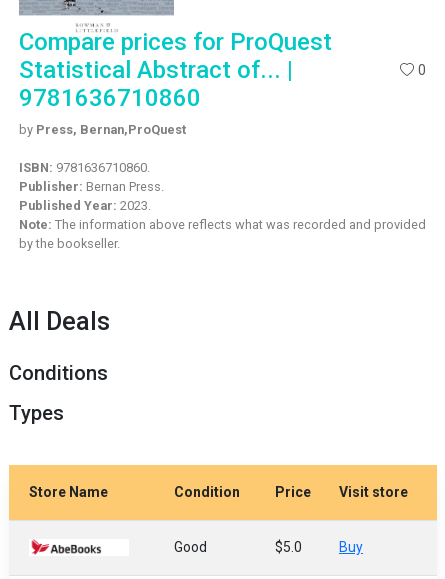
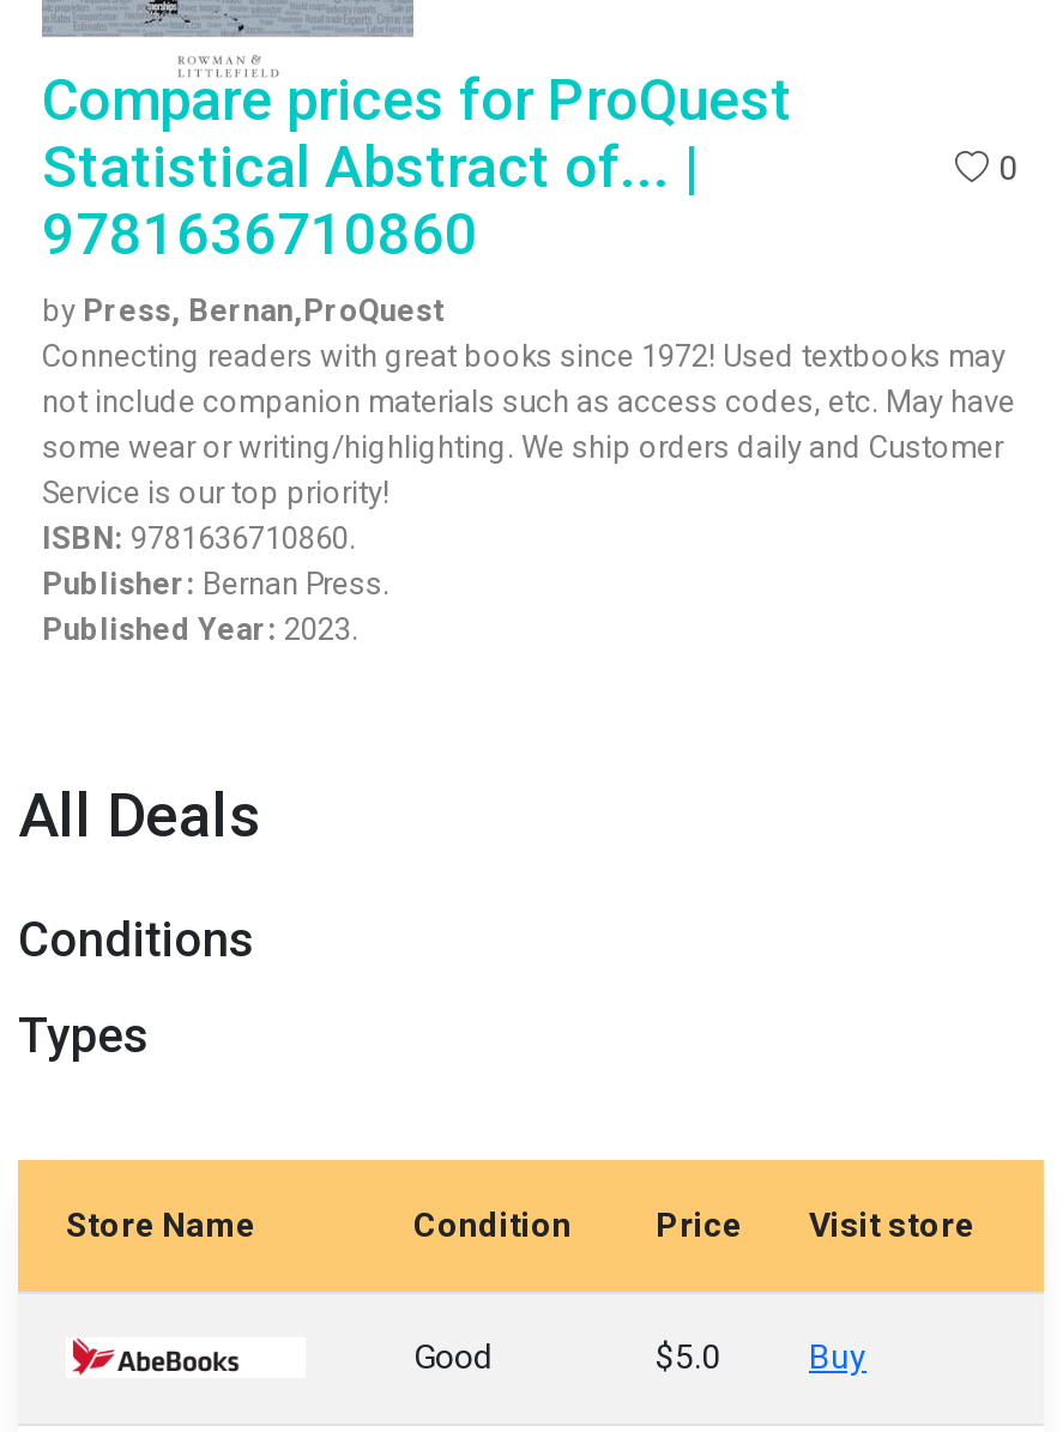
none -> [42,338,1015,511] Connecting readers with great books since 1972! Used textbooks may | not include companion materials such as access codes, etc. May have | some wear or writing/highlighting. We ship orders daily and Customer | Service is our top priority!
moved [19,160,164,213] -> [42,521,389,648]: ISBN: 9781636710860. | Publisher: Bernan Press. | Published Year: 2023.
[19,217,426,251] Note: The information above reflects what was recorded and provided | by the bookseller. -> none

